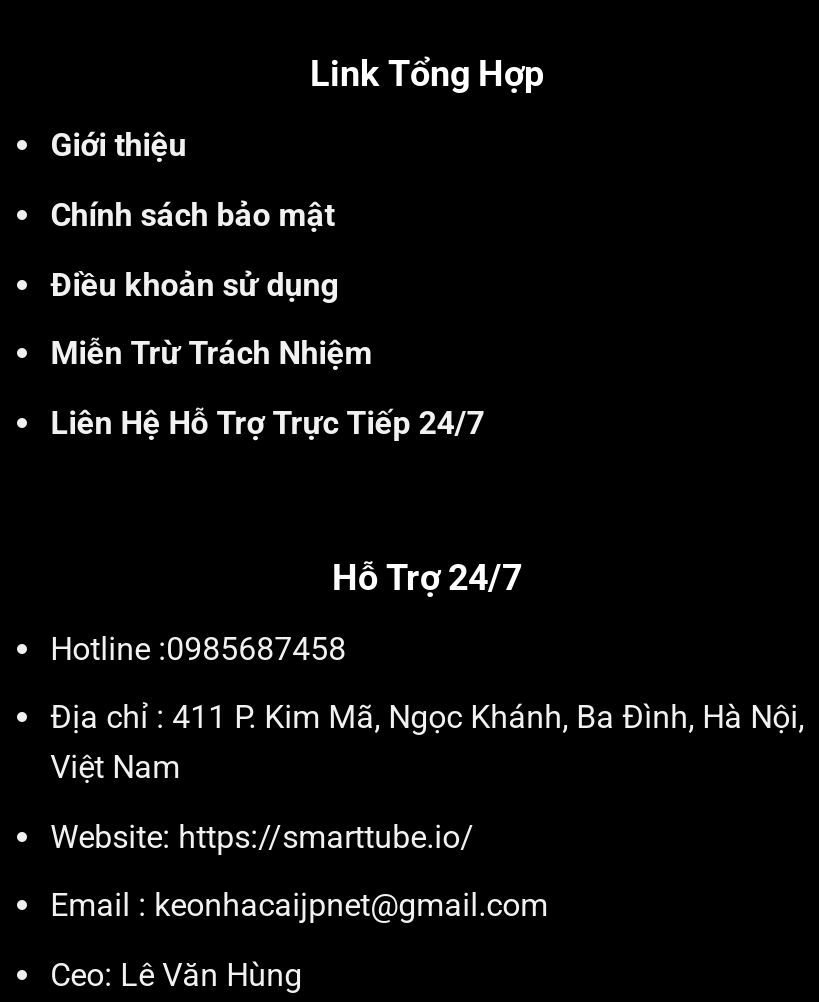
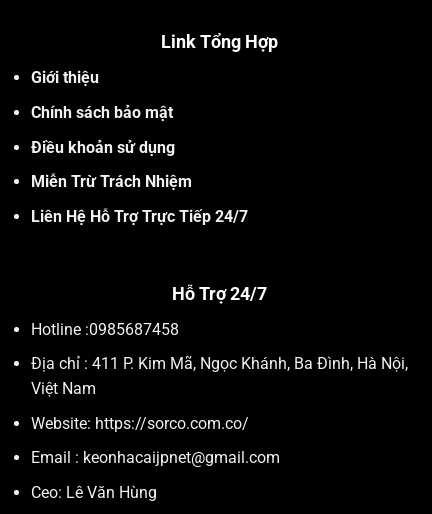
[50,818,474,856] Website: https://smarttube.io/ -> [31,414,249,433] Website: https://sorco.com.co/

